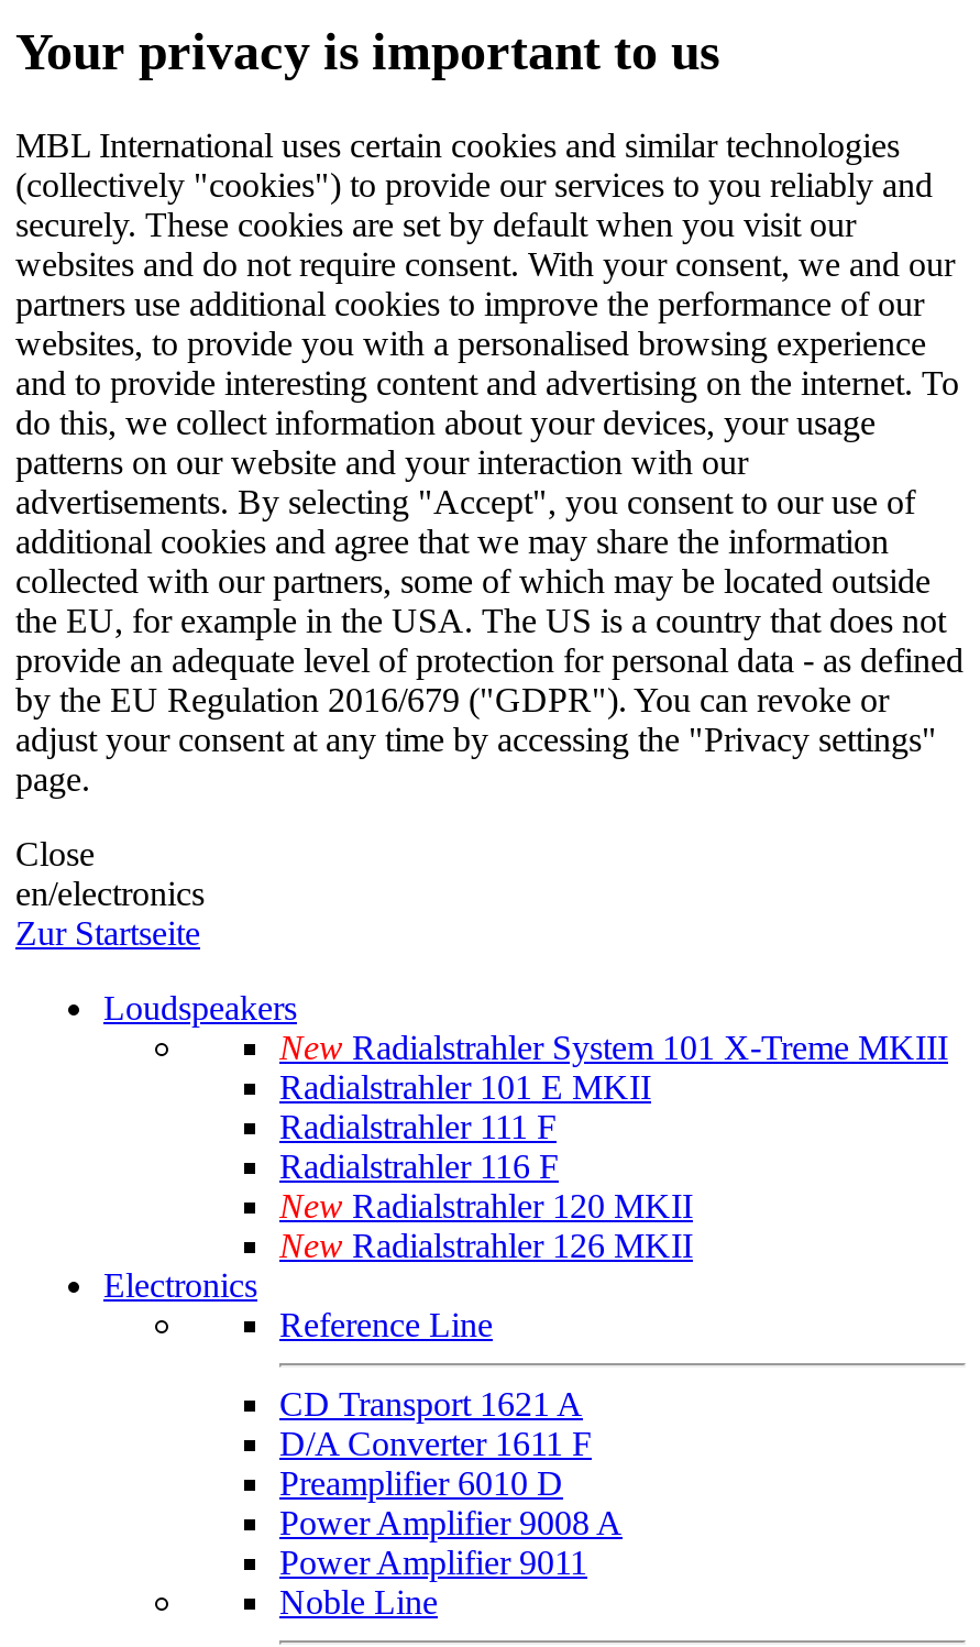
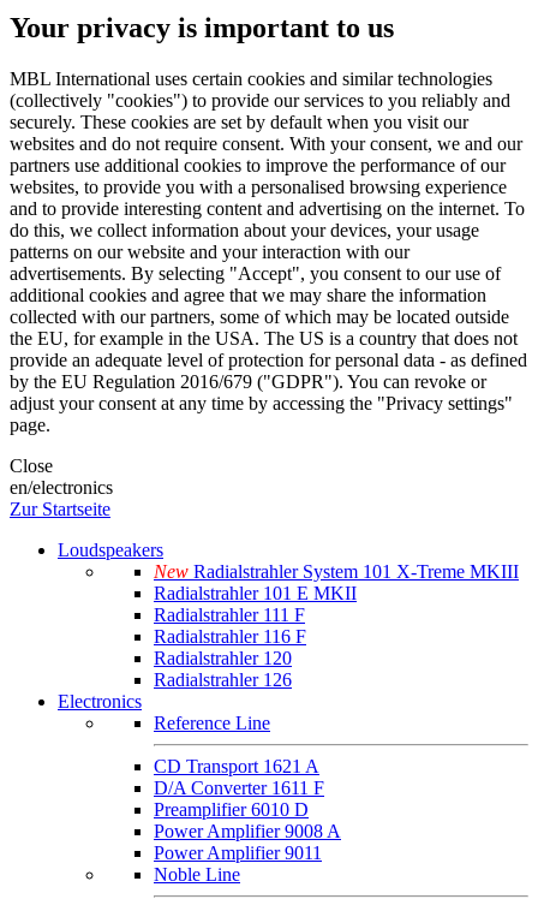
[279,1187,693,1264] New Radialstrahler 120 MKII | New Radialstrahler 126 MKII -> [154,648,292,690] Radialstrahler 120 | Radialstrahler 126

